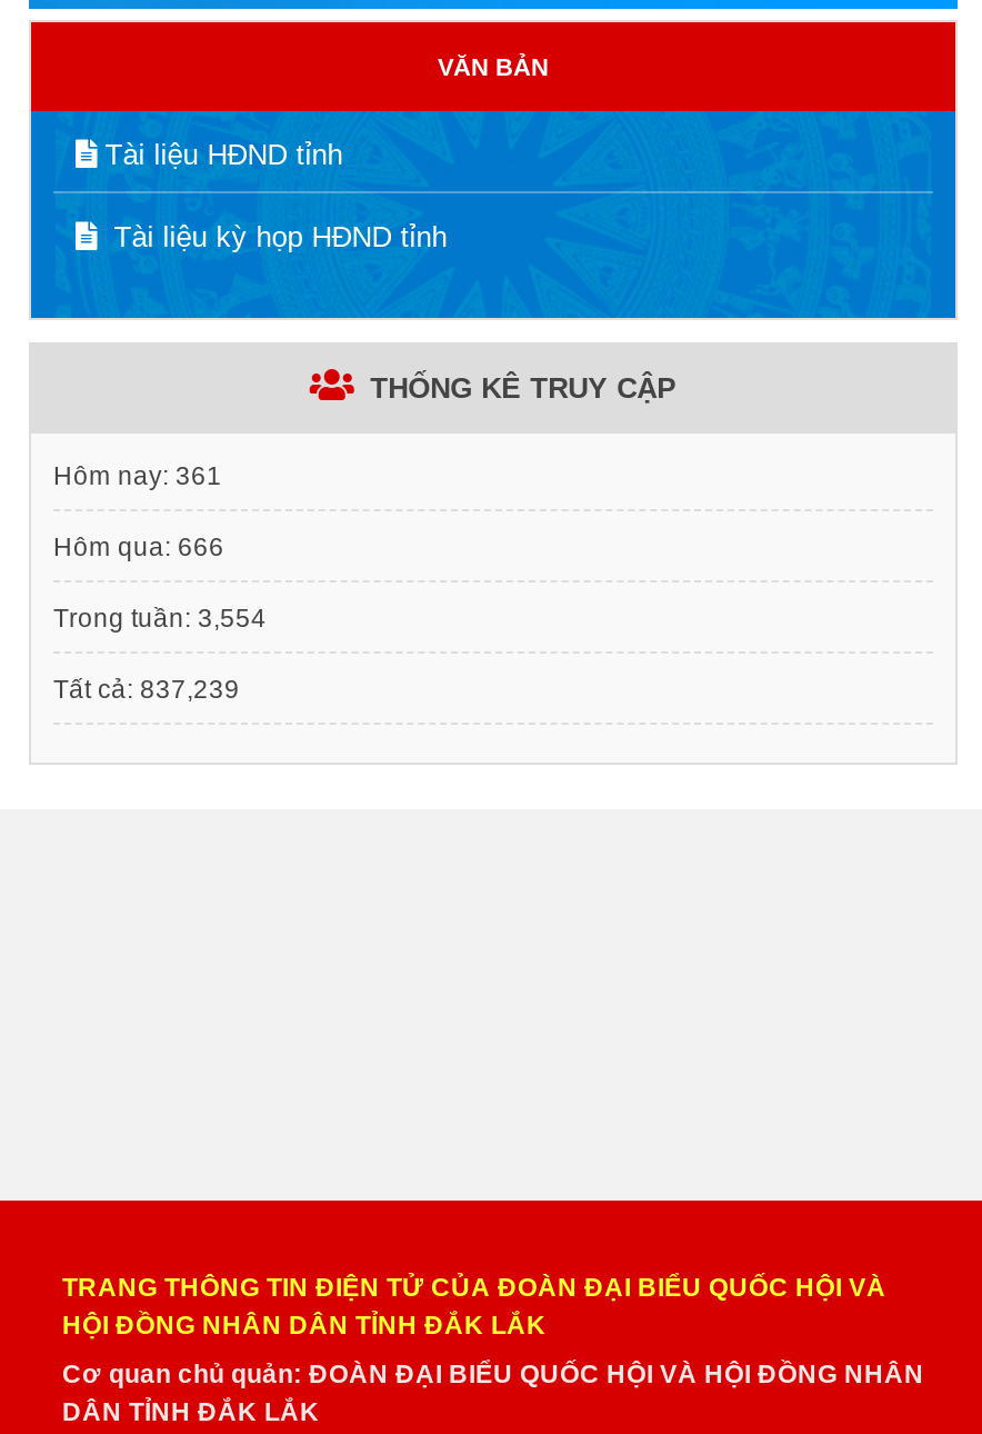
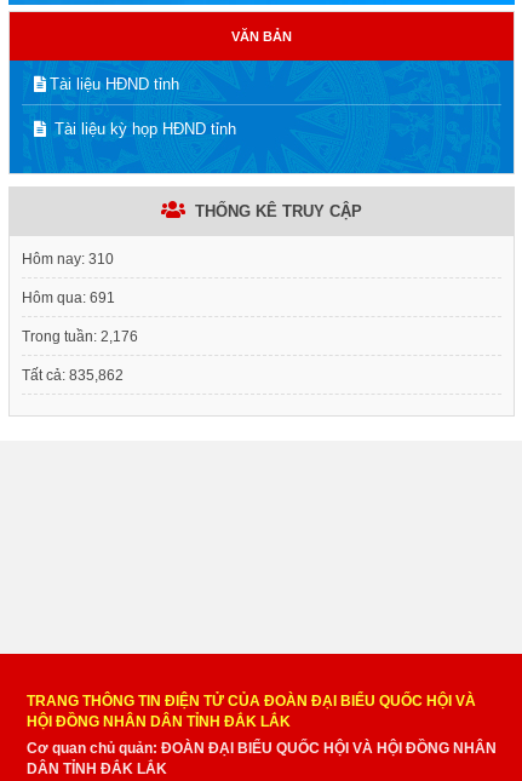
[53,461,222,490] Hôm nay: 361 -> [22,251,114,267] Hôm nay: 310
[53,532,224,561] Hôm qua: 666 -> [22,290,115,306] Hôm qua: 691
[53,603,267,632] Trong tuần: 3,554 -> [22,329,138,344] Trong tuần: 2,176
[53,675,240,703] Tất cả: 837,239 -> [22,367,124,383] Tất cả: 835,862

